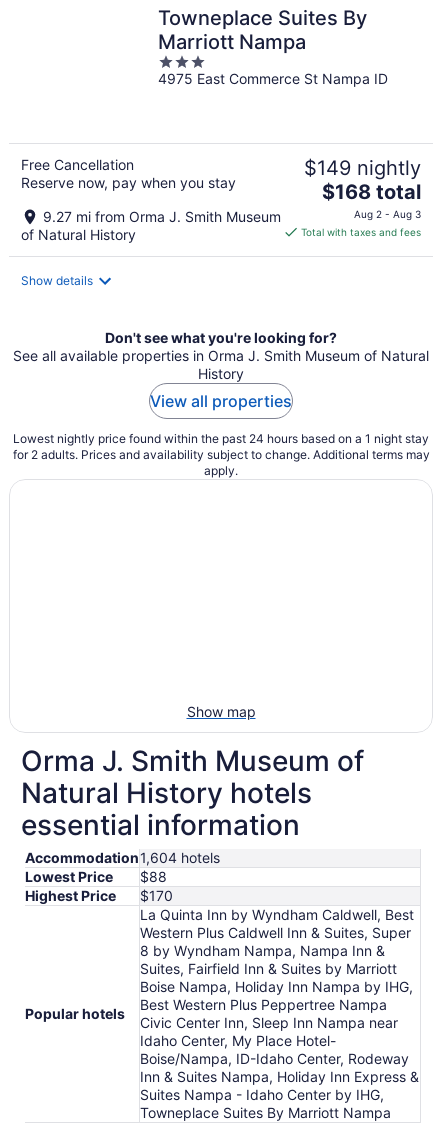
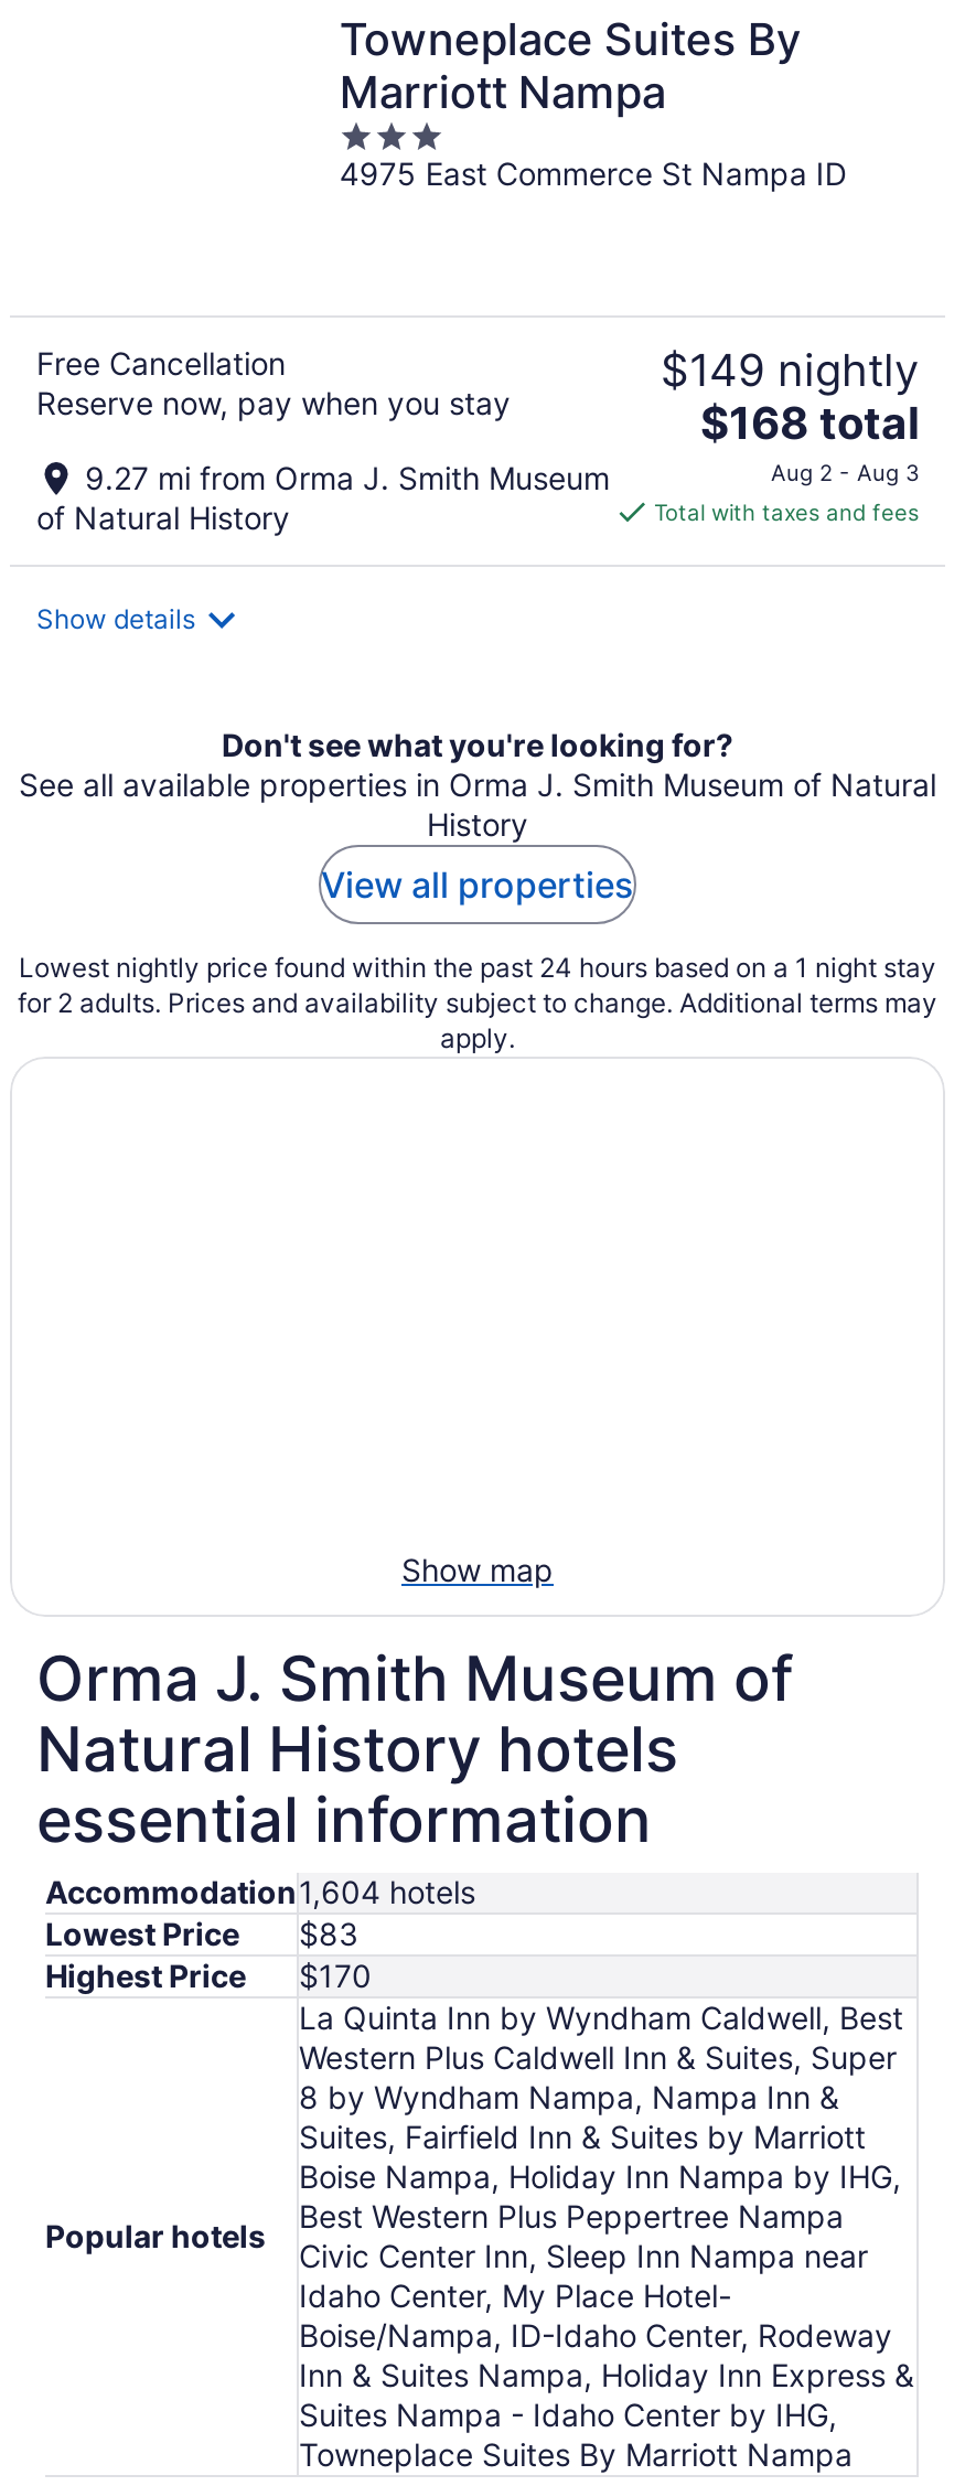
[25,868,167,885] Lowest Price $88 -> [45,1914,358,1952] Lowest Price $83

